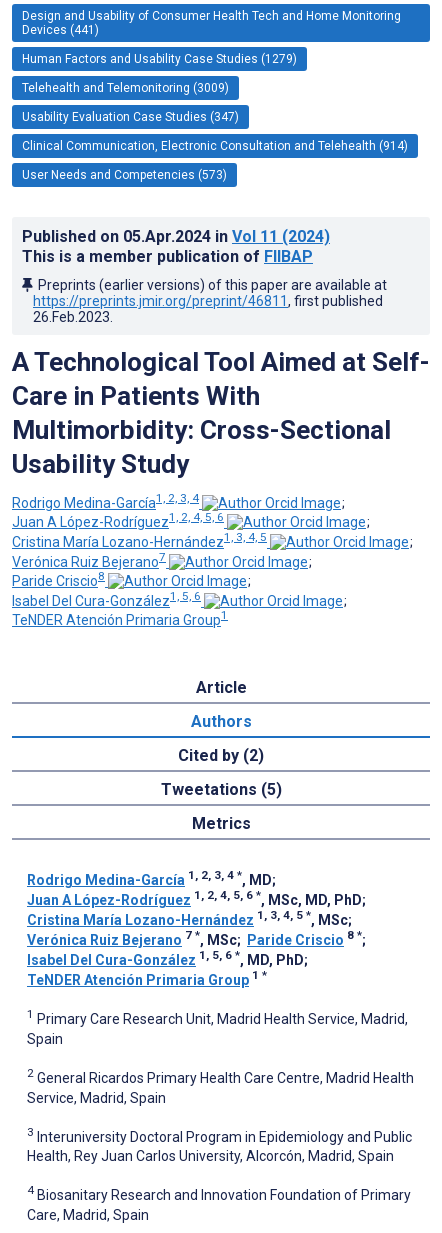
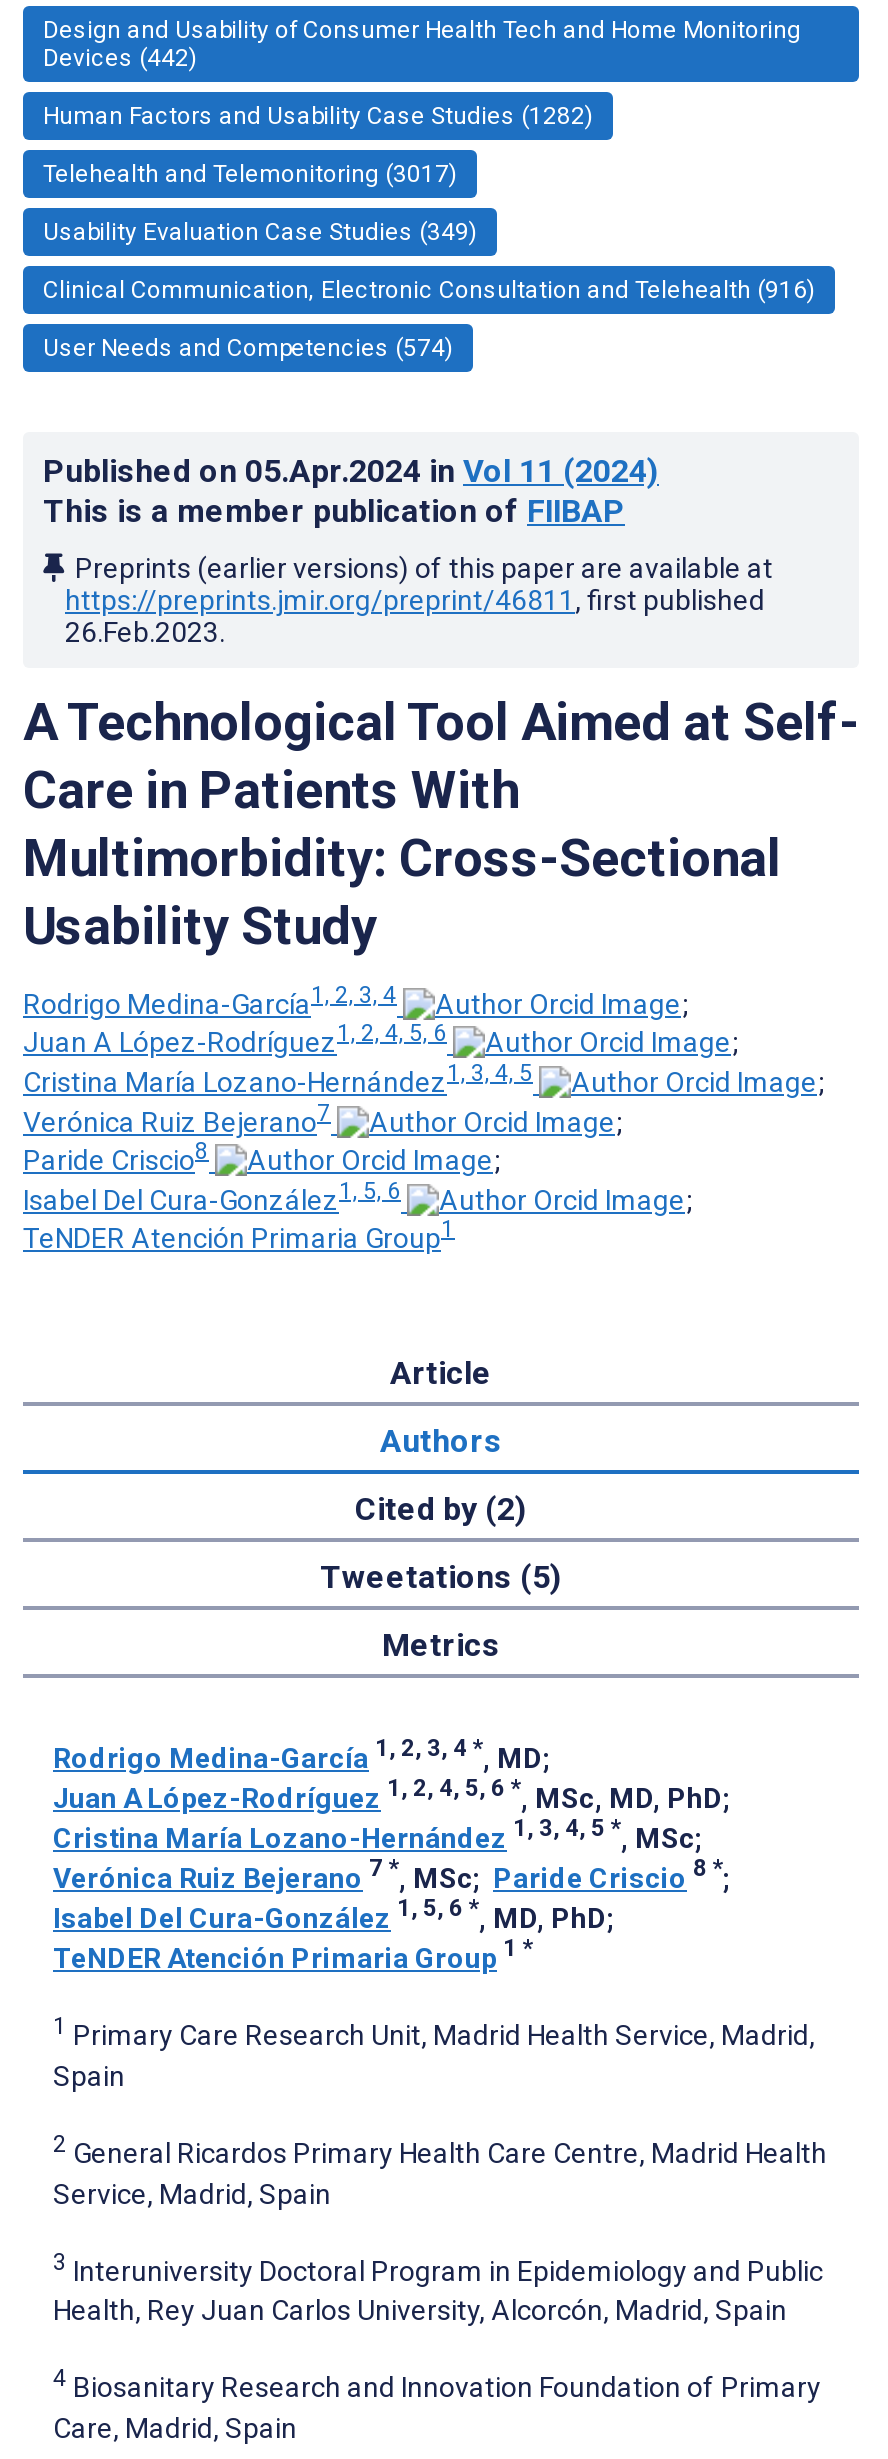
[22,23,99,37] Devices (441) -> [43,44,197,72] Devices (442)
[22,52,297,66] Human Factors and Usability Case Studies (1279) -> [43,102,593,130] Human Factors and Usability Case Studies (1282)
[22,81,229,95] Telehealth and Telemonitoring (3009) -> [43,160,457,188] Telehealth and Telemonitoring (3017)
[22,110,239,124] Usability Evaluation Case Studies (347) -> [43,218,477,246] Usability Evaluation Case Studies (349)
[22,139,408,153] Clinical Communication, Electronic Consultation and Telehealth (914) -> [43,276,815,304] Clinical Communication, Electronic Consultation and Telehealth (916)
[22,168,227,182] User Needs and Competencies (573) -> [43,334,453,362] User Needs and Competencies (574)

